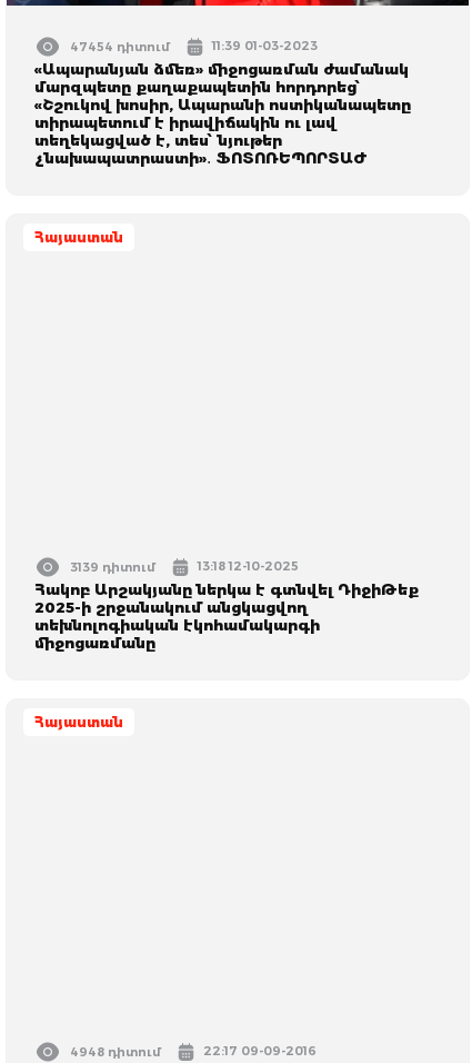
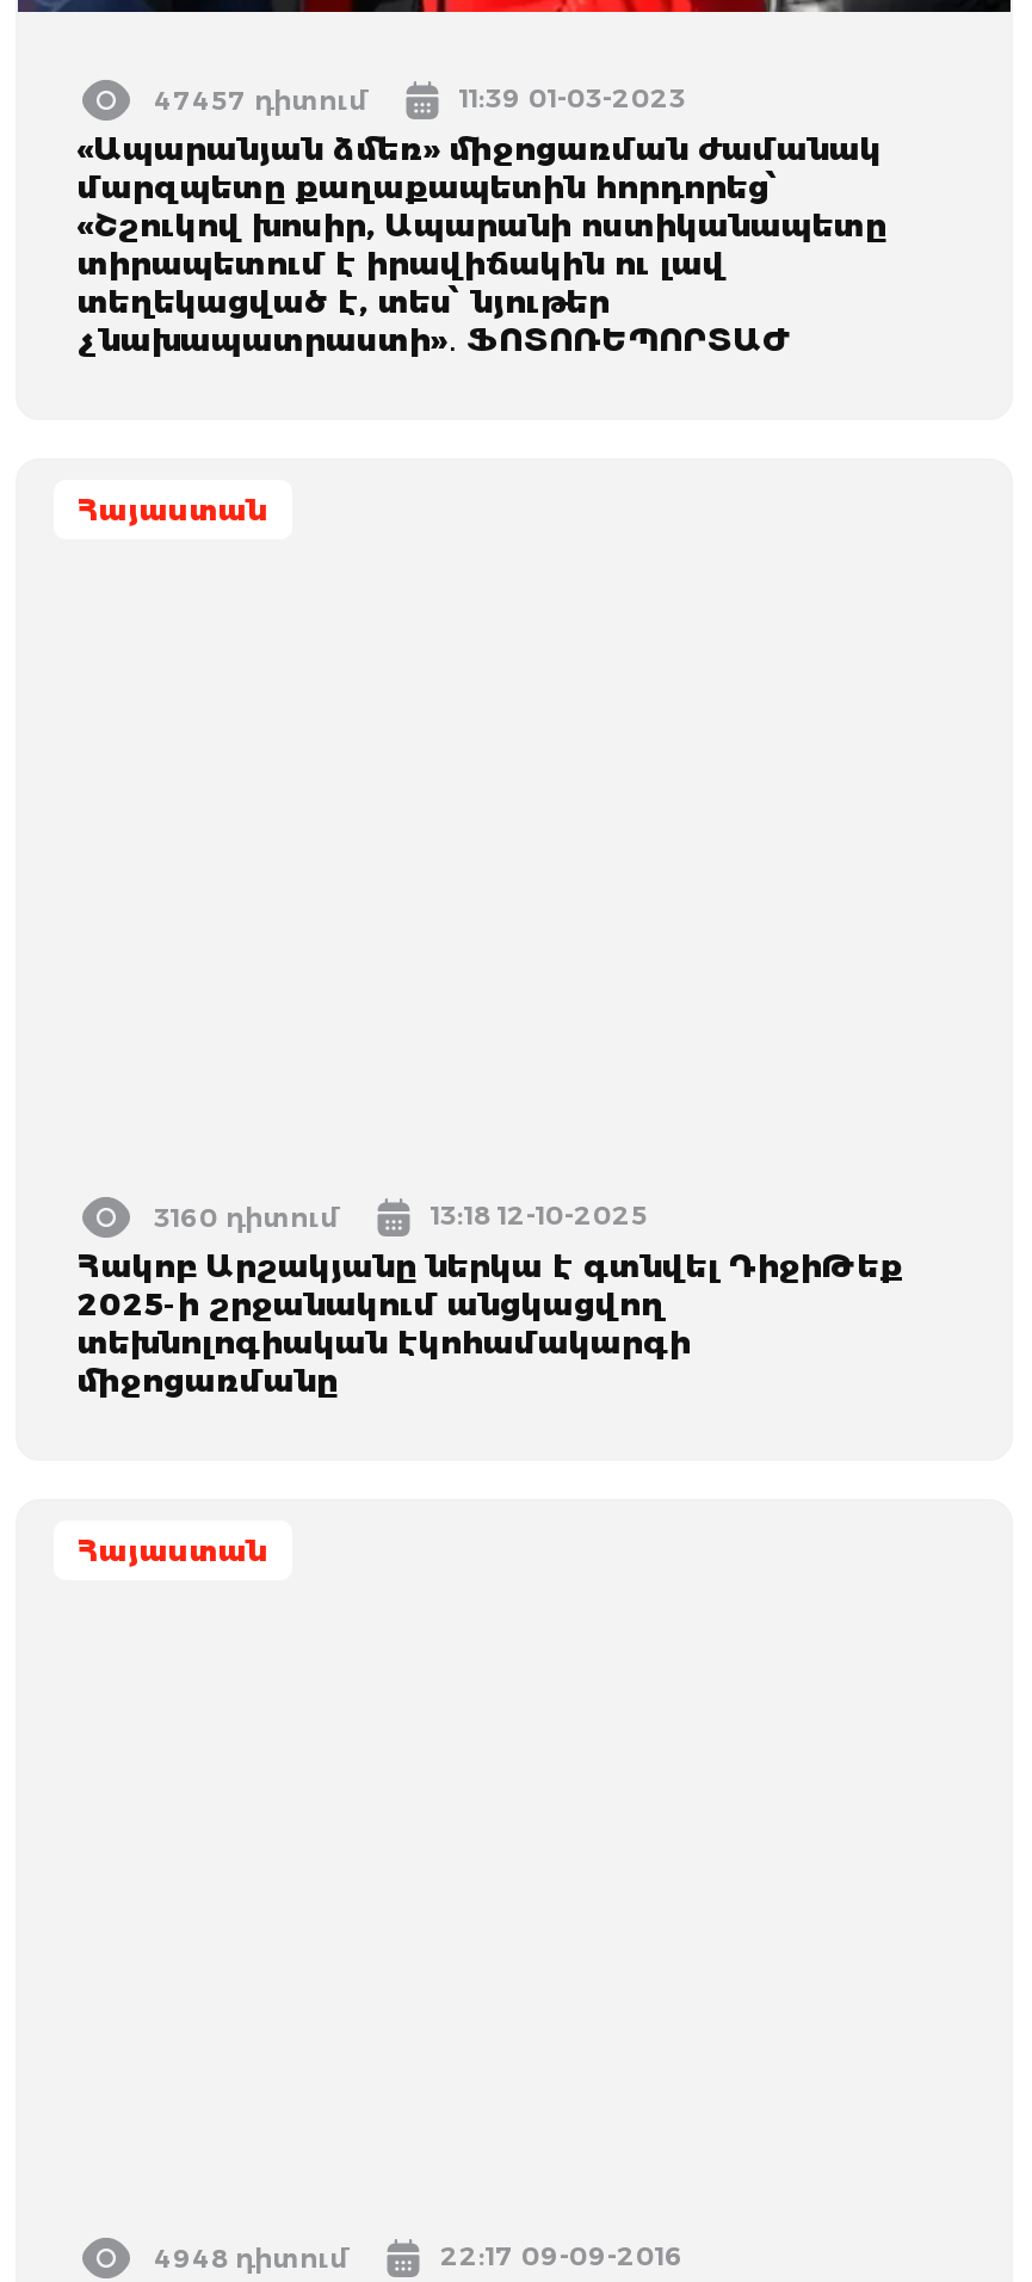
[70,39,170,54] 47454 դիտում -> [154,83,369,116] 47457 դիտում
[70,559,155,575] 3139 դիտում -> [154,1200,340,1233] 3160 դիտում

